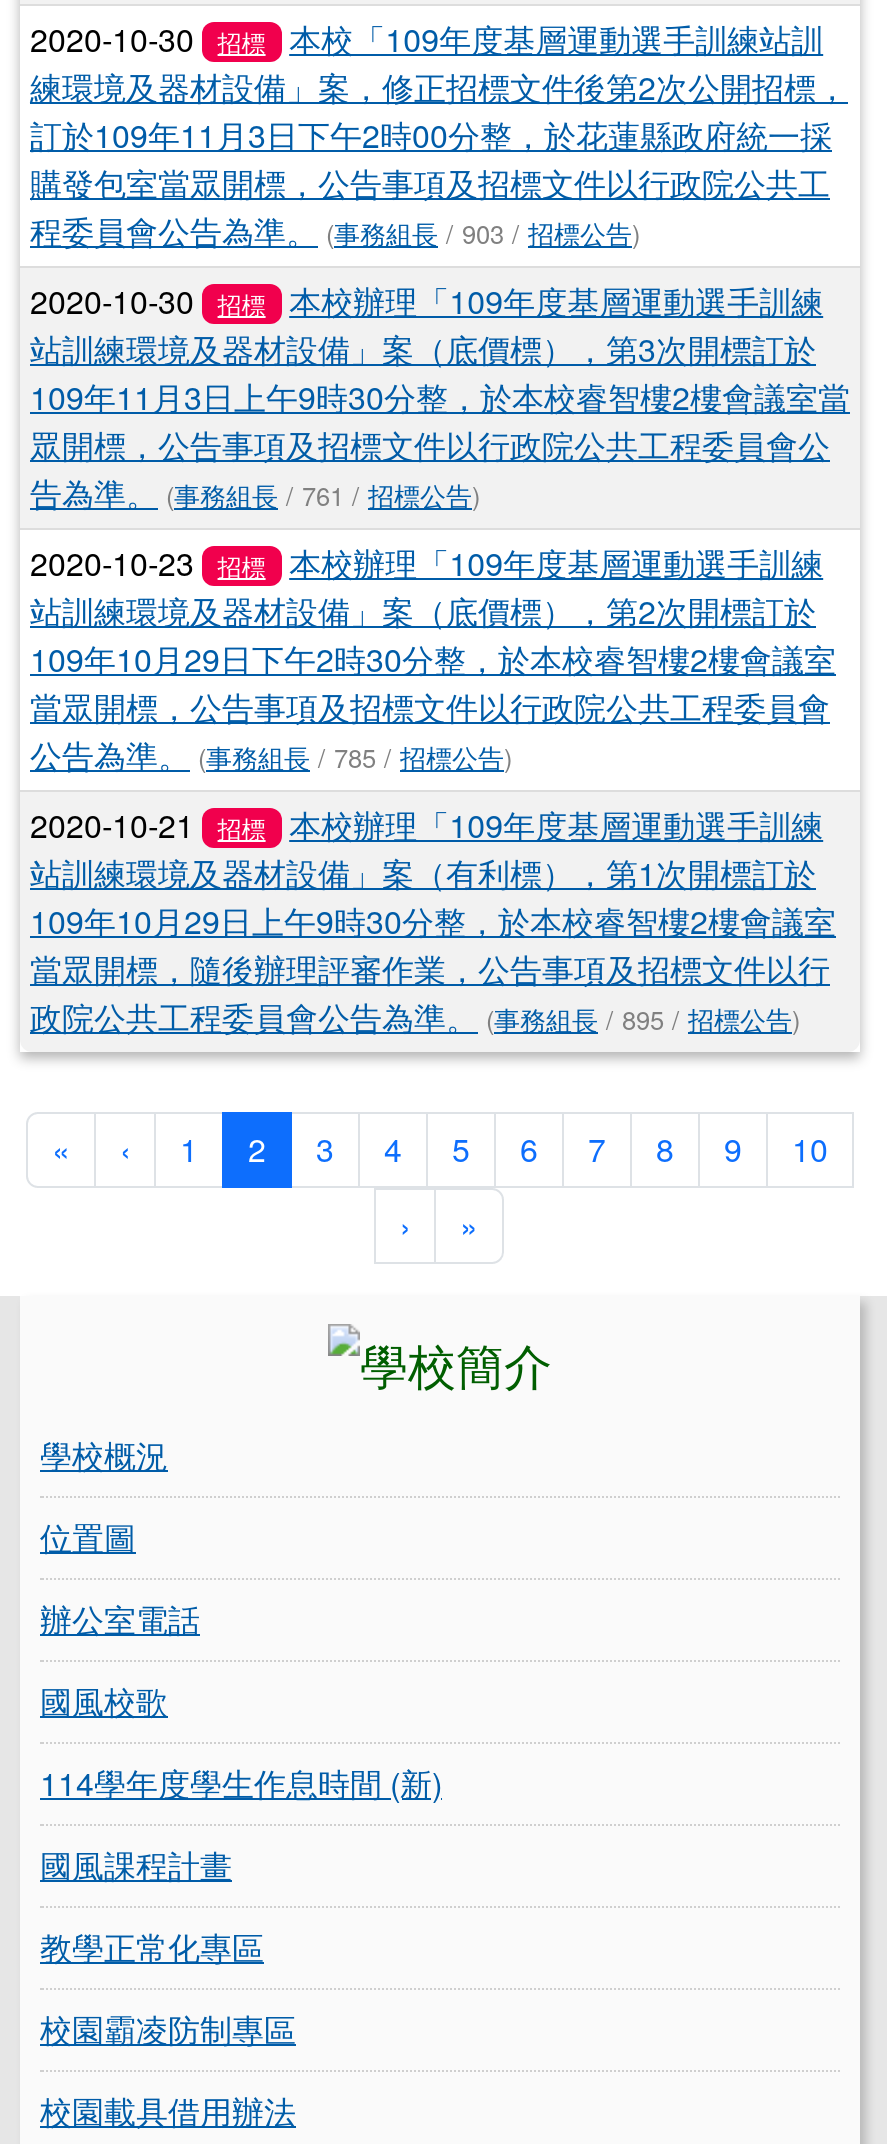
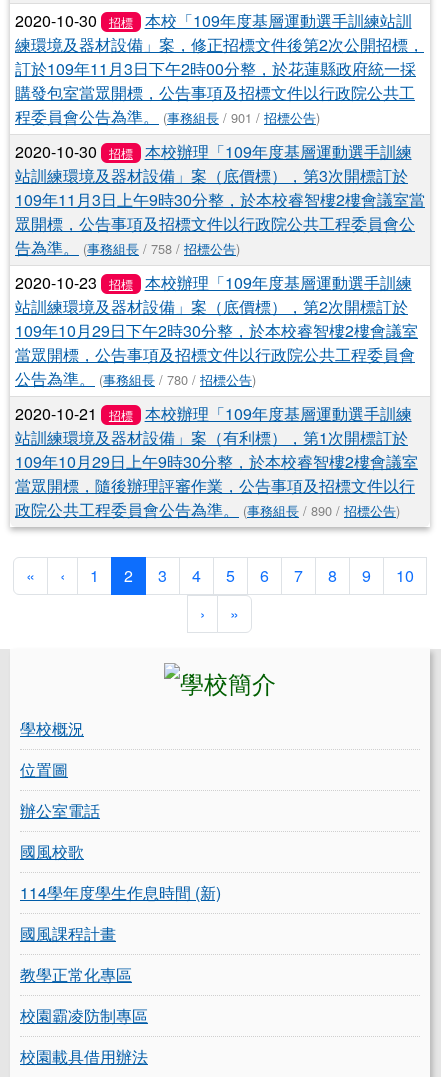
[30,208,640,254] 程委員會公告為準。 (事務組長/ 903 /招標公告) -> [15,105,320,128] 程委員會公告為準。 (事務組長/ 901 /招標公告)
[30,470,480,516] 告為準。 (事務組長/ 761 /招標公告) -> [15,236,240,259] 告為準。 (事務組長/ 758 /招標公告)
[30,732,512,778] 公告為準。 (事務組長/ 785 /招標公告) -> [15,367,256,390] 公告為準。 (事務組長/ 780 /招標公告)
[30,994,800,1040] 政院公共工程委員會公告為準。 (事務組長/ 895 /招標公告) -> [15,498,400,521] 政院公共工程委員會公告為準。 (事務組長/ 890 /招標公告)

